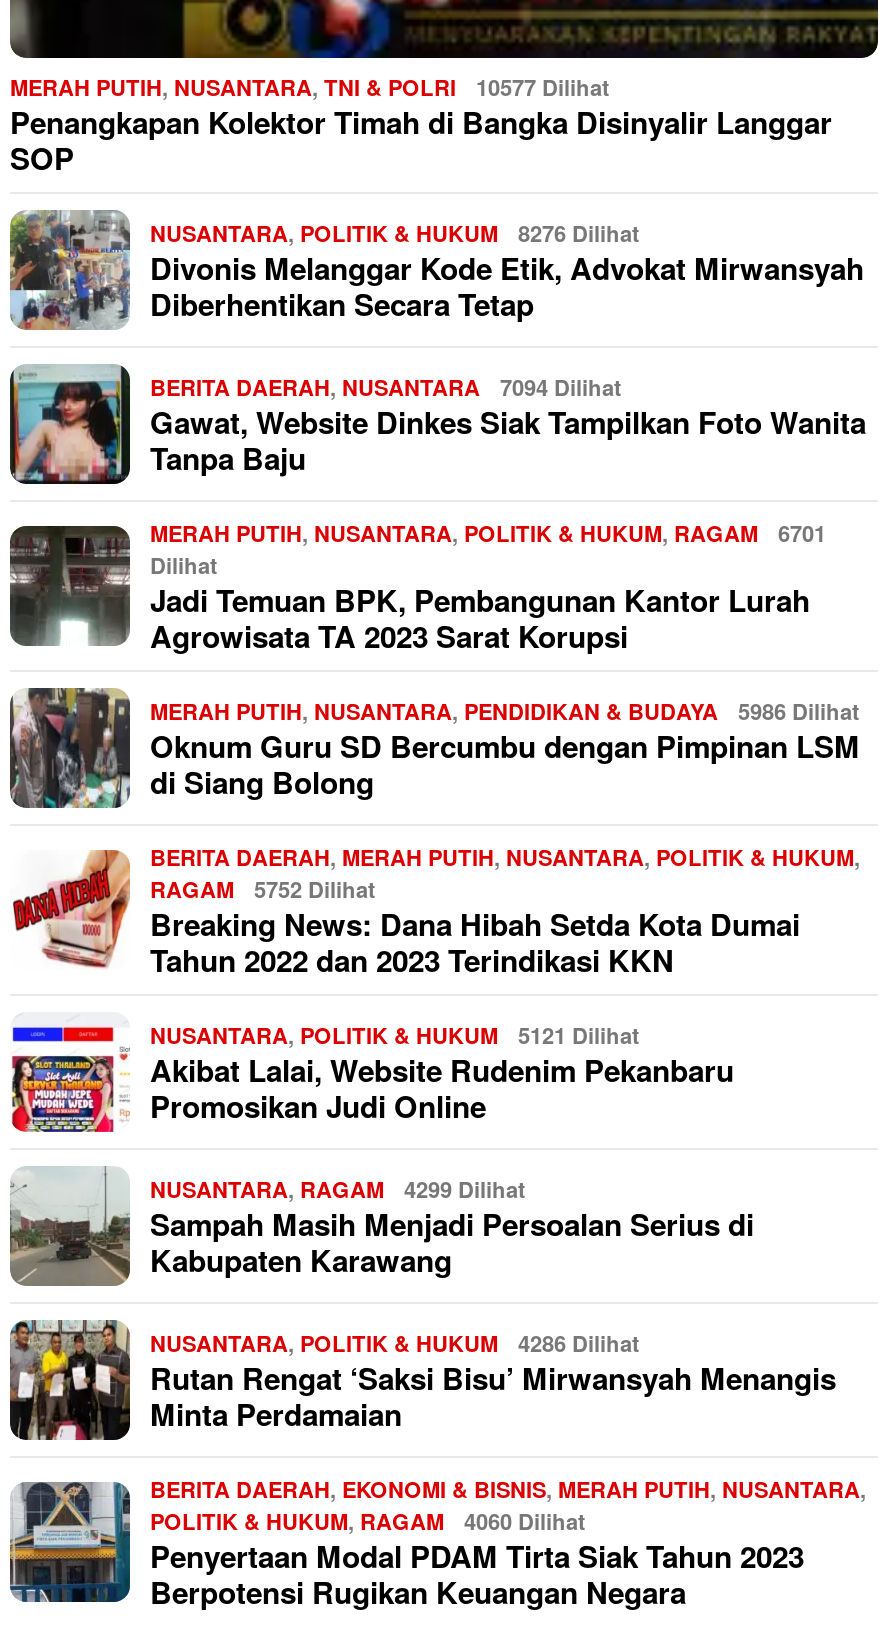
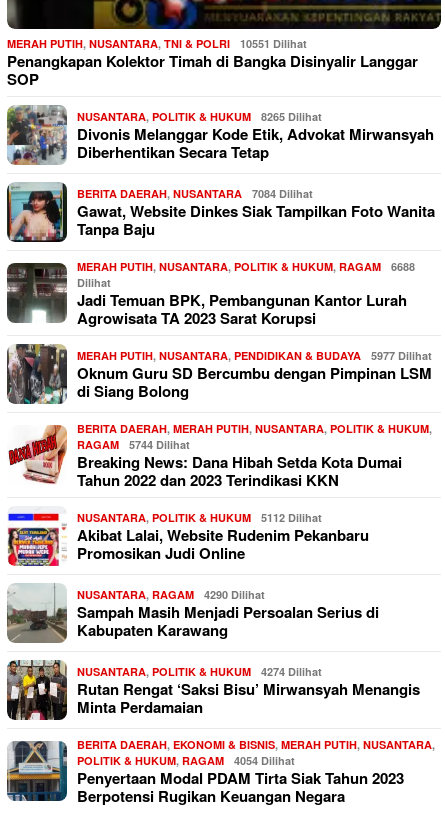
[10,73,610,103] MERAH PUTIH, NUSANTARA, TNI & POLRI 10577 Dilihat -> [7,36,307,51] MERAH PUTIH, NUSANTARA, TNI & POLRI 10551 Dilihat
[150,219,640,249] NUSANTARA, POLITIK & HUKUM 8276 Dilihat -> [77,109,322,124] NUSANTARA, POLITIK & HUKUM 8265 Dilihat
[150,373,622,403] BERITA DAERAH, NUSANTARA 7094 Dilihat -> [77,186,313,201] BERITA DAERAH, NUSANTARA 7084 Dilihat
[150,519,826,549] MERAH PUTIH, NUSANTARA, POLITIK & HUKUM, RAGAM 6701 -> [77,259,415,274] MERAH PUTIH, NUSANTARA, POLITIK & HUKUM, RAGAM 6688
[150,697,860,727] MERAH PUTIH, NUSANTARA, PENDIDIKAN & BUDAYA 5986 Dilihat -> [77,348,432,363] MERAH PUTIH, NUSANTARA, PENDIDIKAN & BUDAYA 5977 Dilihat
[150,875,376,905] RAGAM 5752 Dilihat -> [77,437,190,452] RAGAM 5744 Dilihat
[150,1021,640,1051] NUSANTARA, POLITIK & HUKUM 5121 Dilihat -> [77,510,322,525] NUSANTARA, POLITIK & HUKUM 5112 Dilihat
[150,1175,526,1205] NUSANTARA, RAGAM 4299 Dilihat -> [77,587,265,602] NUSANTARA, RAGAM 4290 Dilihat
[150,1329,640,1359] NUSANTARA, POLITIK & HUKUM 4286 Dilihat -> [77,664,322,679] NUSANTARA, POLITIK & HUKUM 4274 Dilihat
[150,1507,586,1537] POLITIK & HUKUM, RAGAM 4060 Dilihat -> [77,753,295,768] POLITIK & HUKUM, RAGAM 4054 Dilihat

